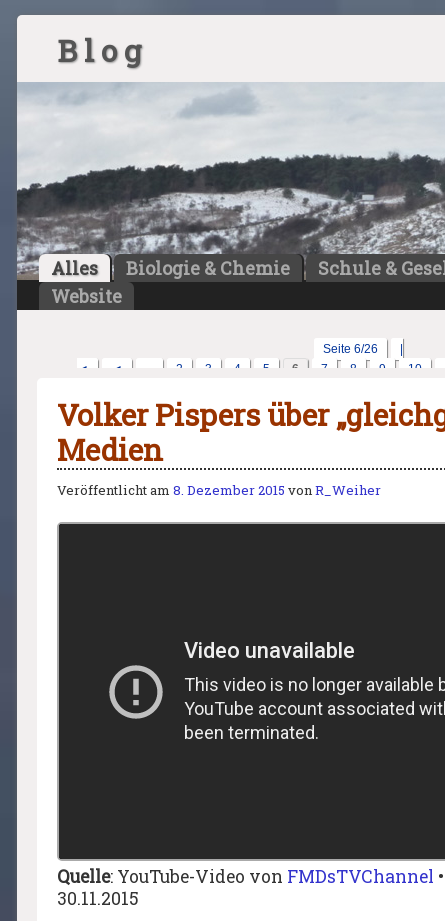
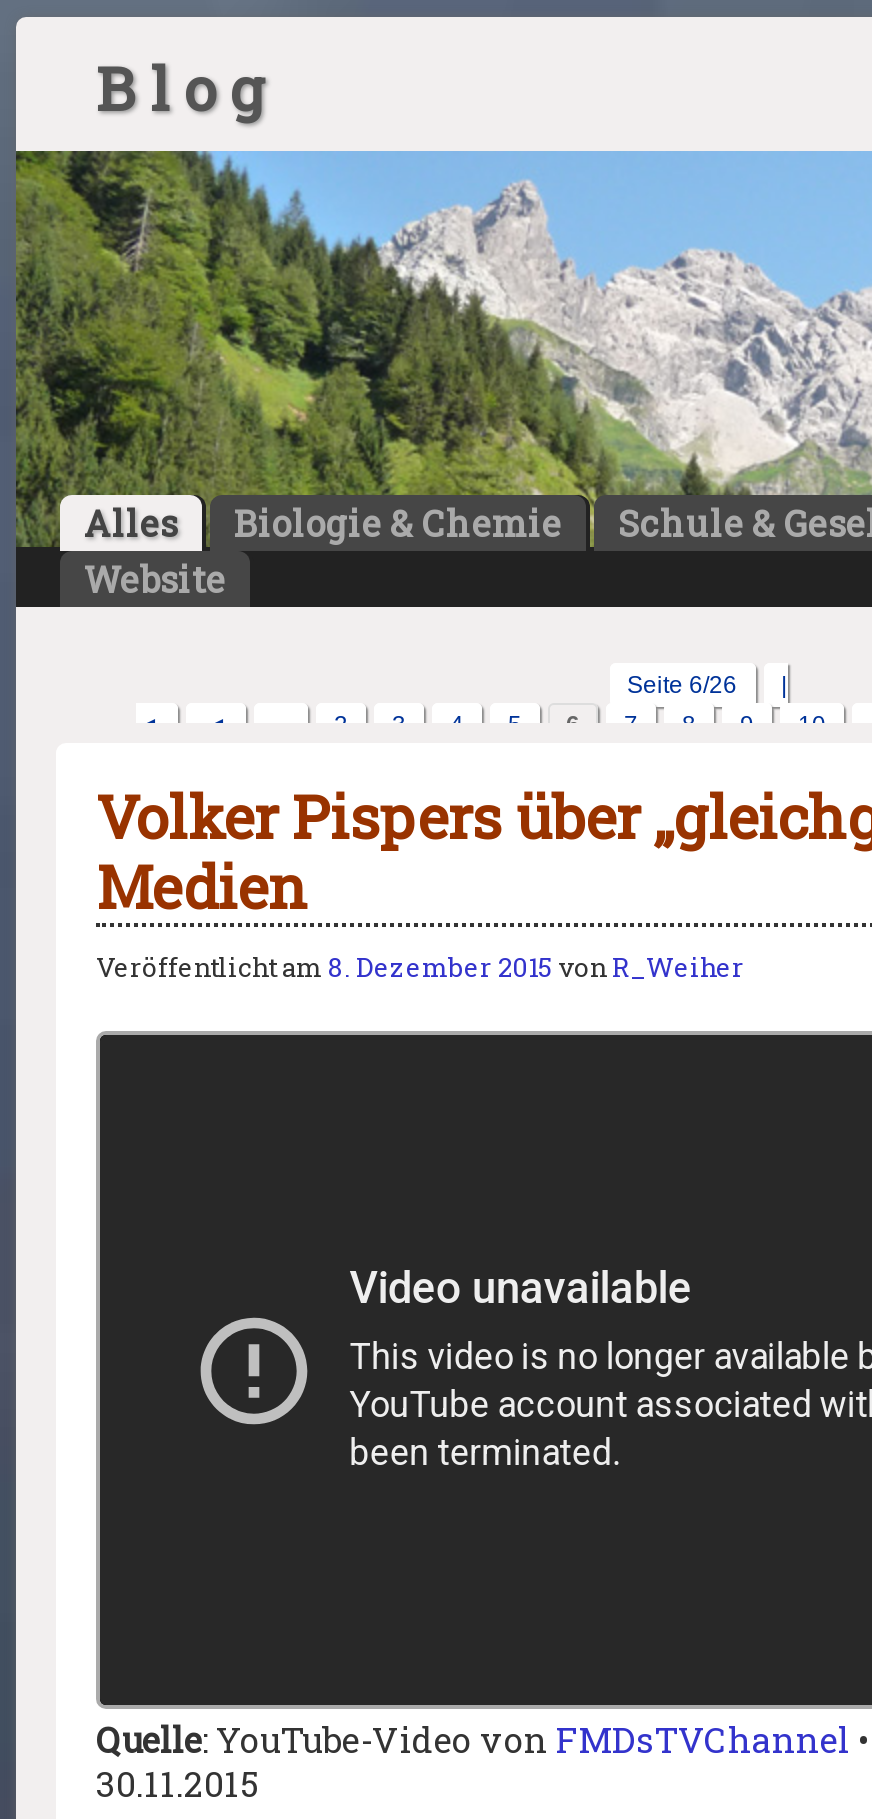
[16,82,442,280] [image] -> [14,149,866,545] [image]

